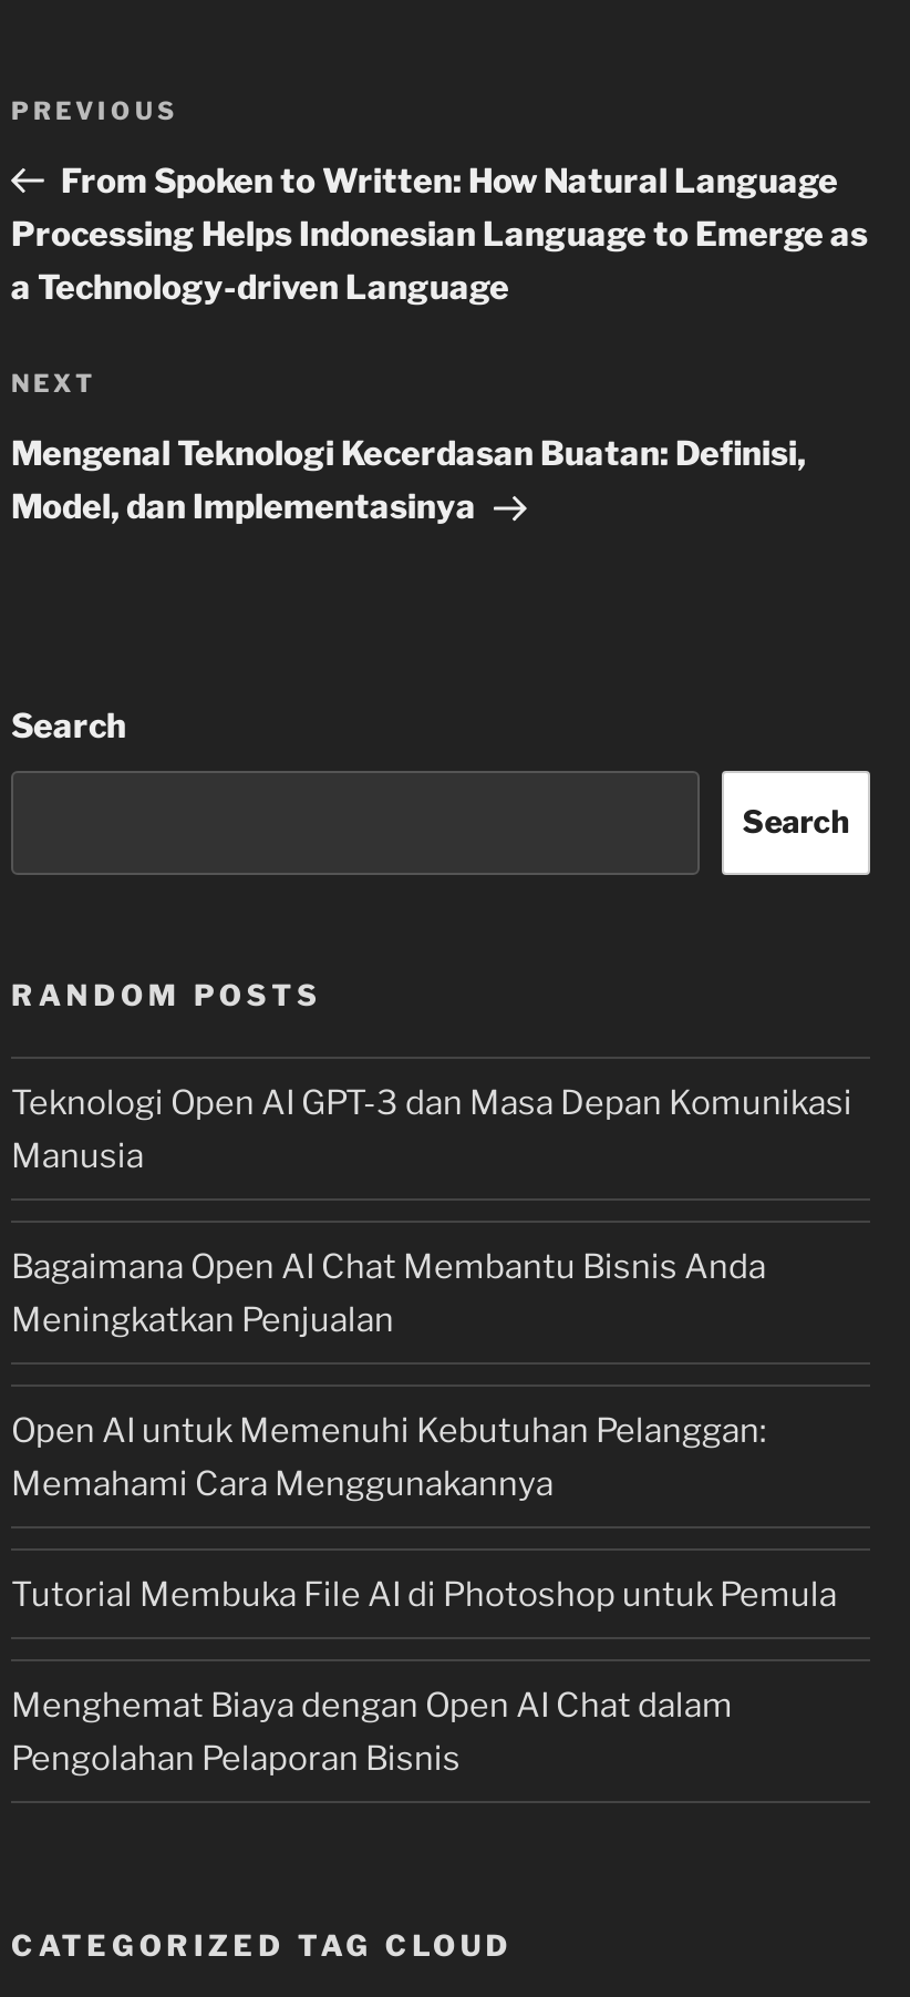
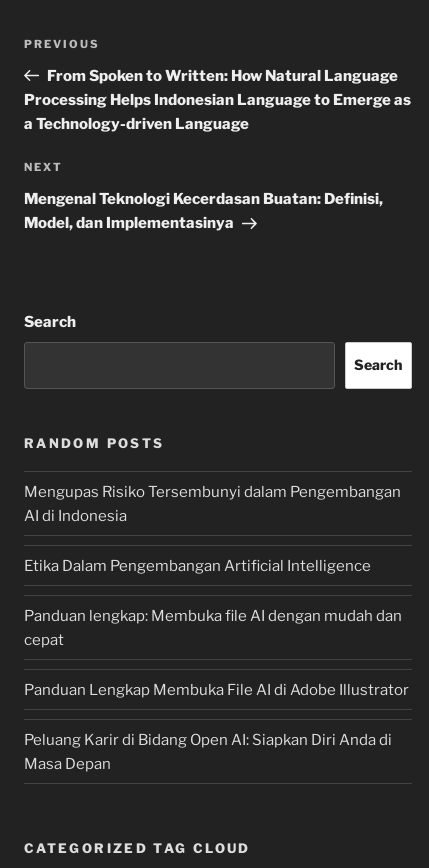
[11,1083,852,1176] Teknologi Open AI GPT-3 dan Masa Depan Komunikasi | Manusia -> [24,483,401,525] Mengupas Risiko Tersembunyi dalam Pengembangan | AI di Indonesia
[11,1247,766,1340] Bagaimana Open AI Chat Membantu Bisnis Anda | Meningkatkan Penjualan -> [24,557,371,575] Etika Dalam Pengembangan Artificial Intelligence
[11,1411,766,1504] Open AI untuk Memenuhi Kebutuhan Pelanggan: | Memahami Cara Menggunakannya -> [24,607,402,649] Panduan lengkap: Membuka file AI dengan mudah dan | cepat
[11,1575,837,1614] Tutorial Membuka File AI di Photoshop untuk Pemula -> [24,681,409,699] Panduan Lengkap Membuka File AI di Adobe Illustrator
[11,1685,733,1778] Menghemat Biaya dengan Open AI Chat dalam | Pengolahan Pelaporan Bisnis -> [24,731,392,773] Peluang Karir di Bidang Open AI: Siapkan Diri Anda di | Masa Depan

